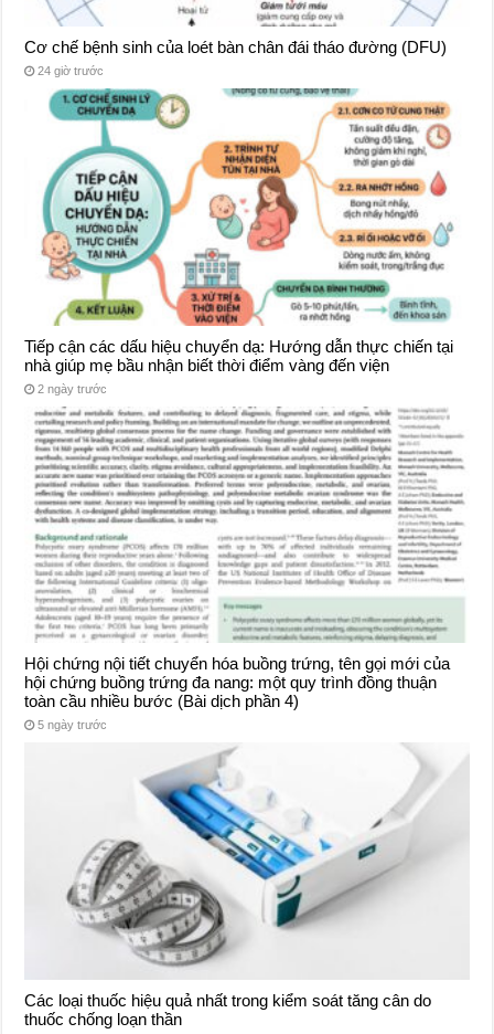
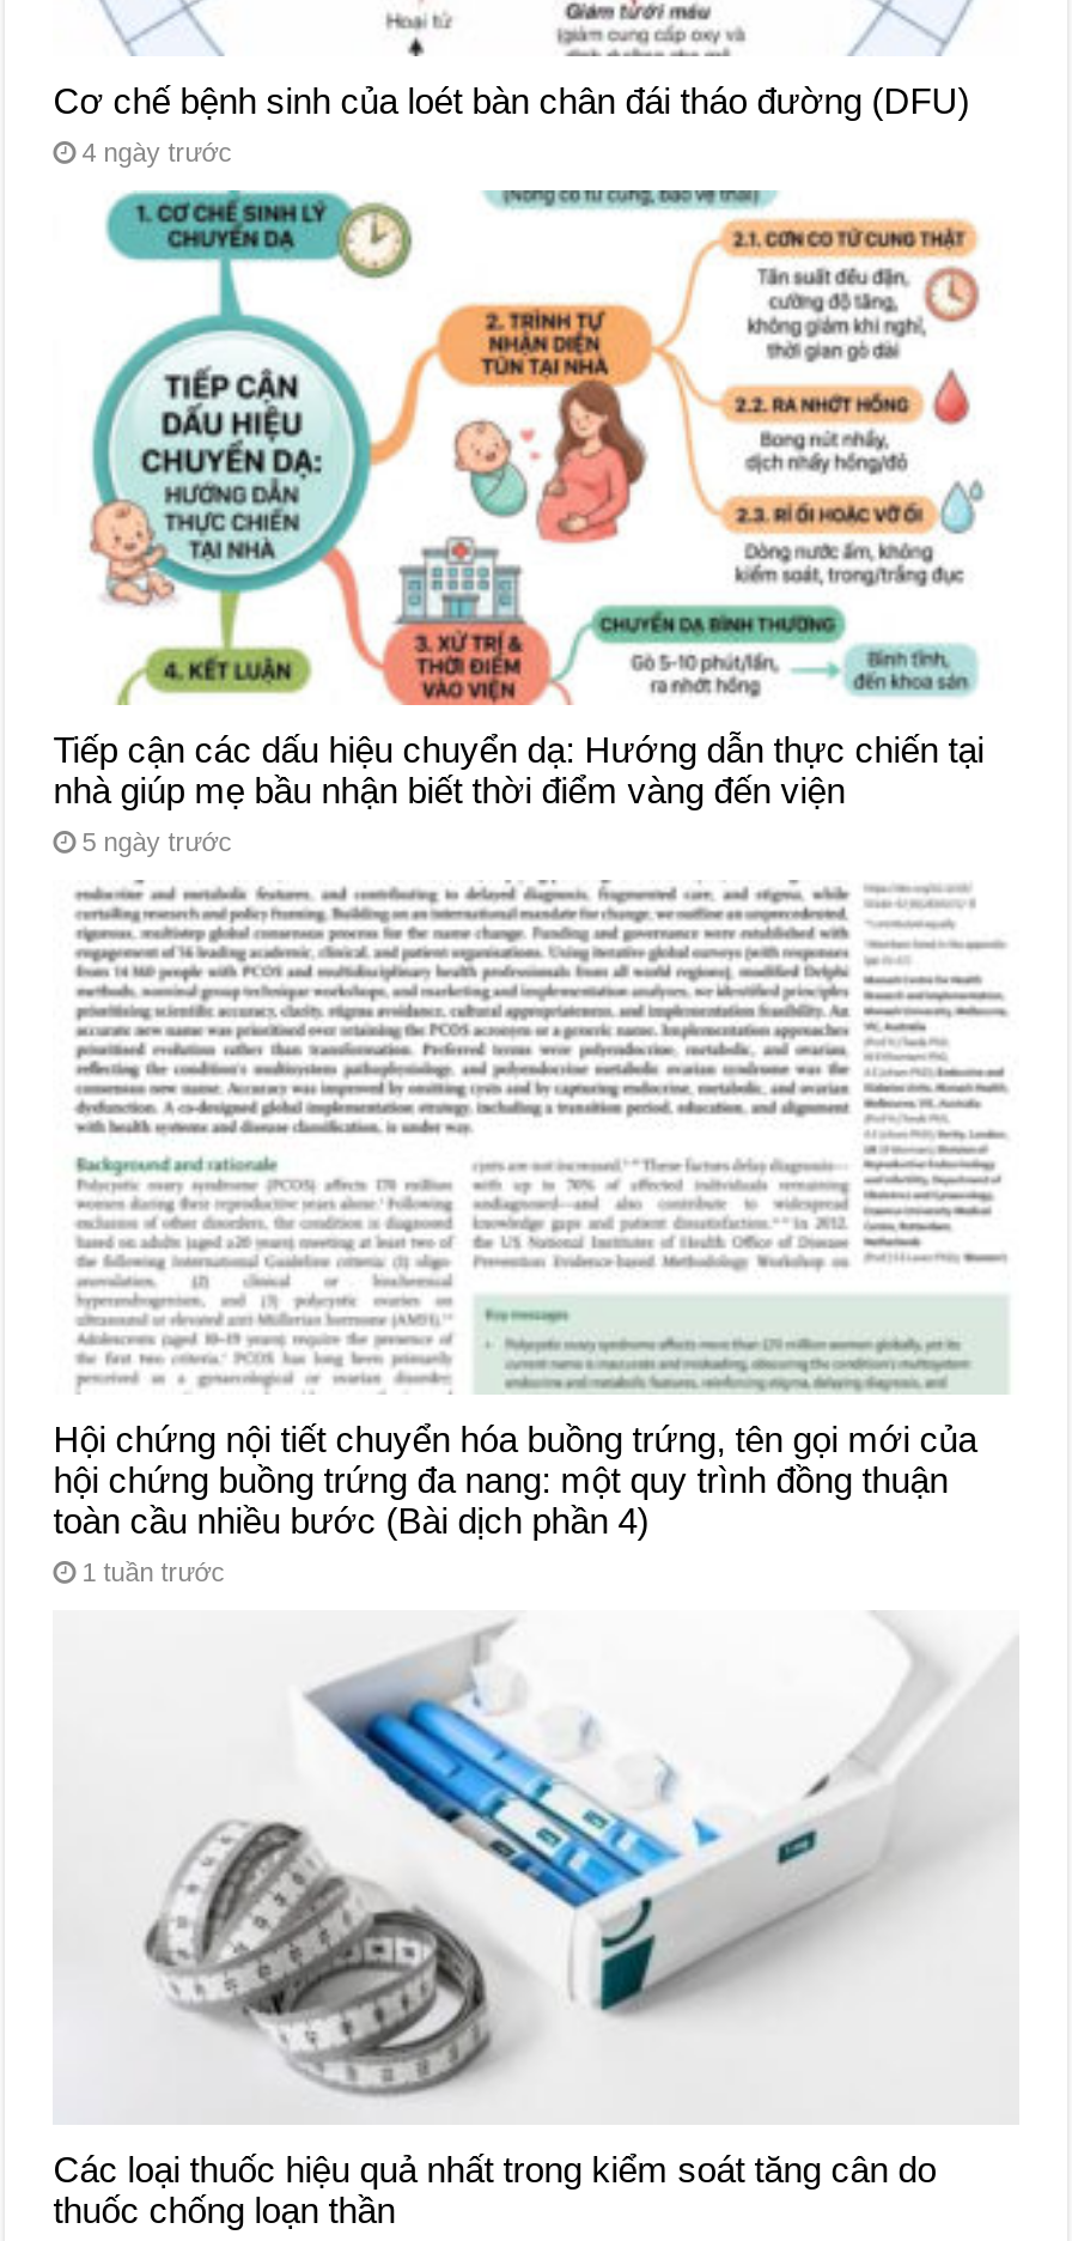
[38,64,104,77] 24 giờ trước -> [82,139,233,167] 4 ngày trước
[38,382,107,395] 2 ngày trước -> [82,828,233,856] 5 ngày trước
[38,718,107,732] 5 ngày trước -> [82,1557,225,1586] 1 tuần trước

